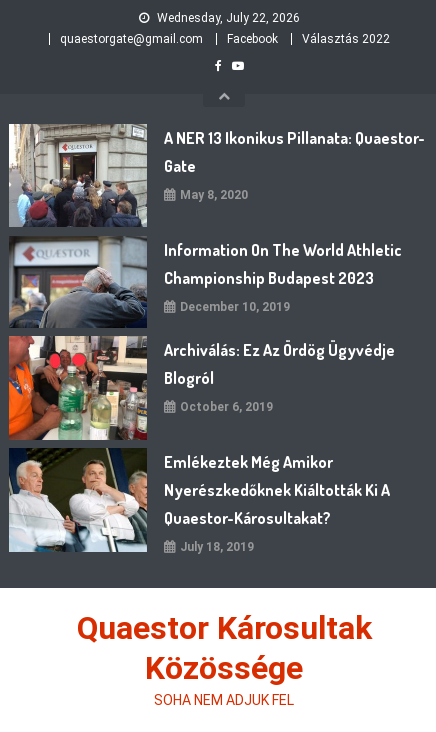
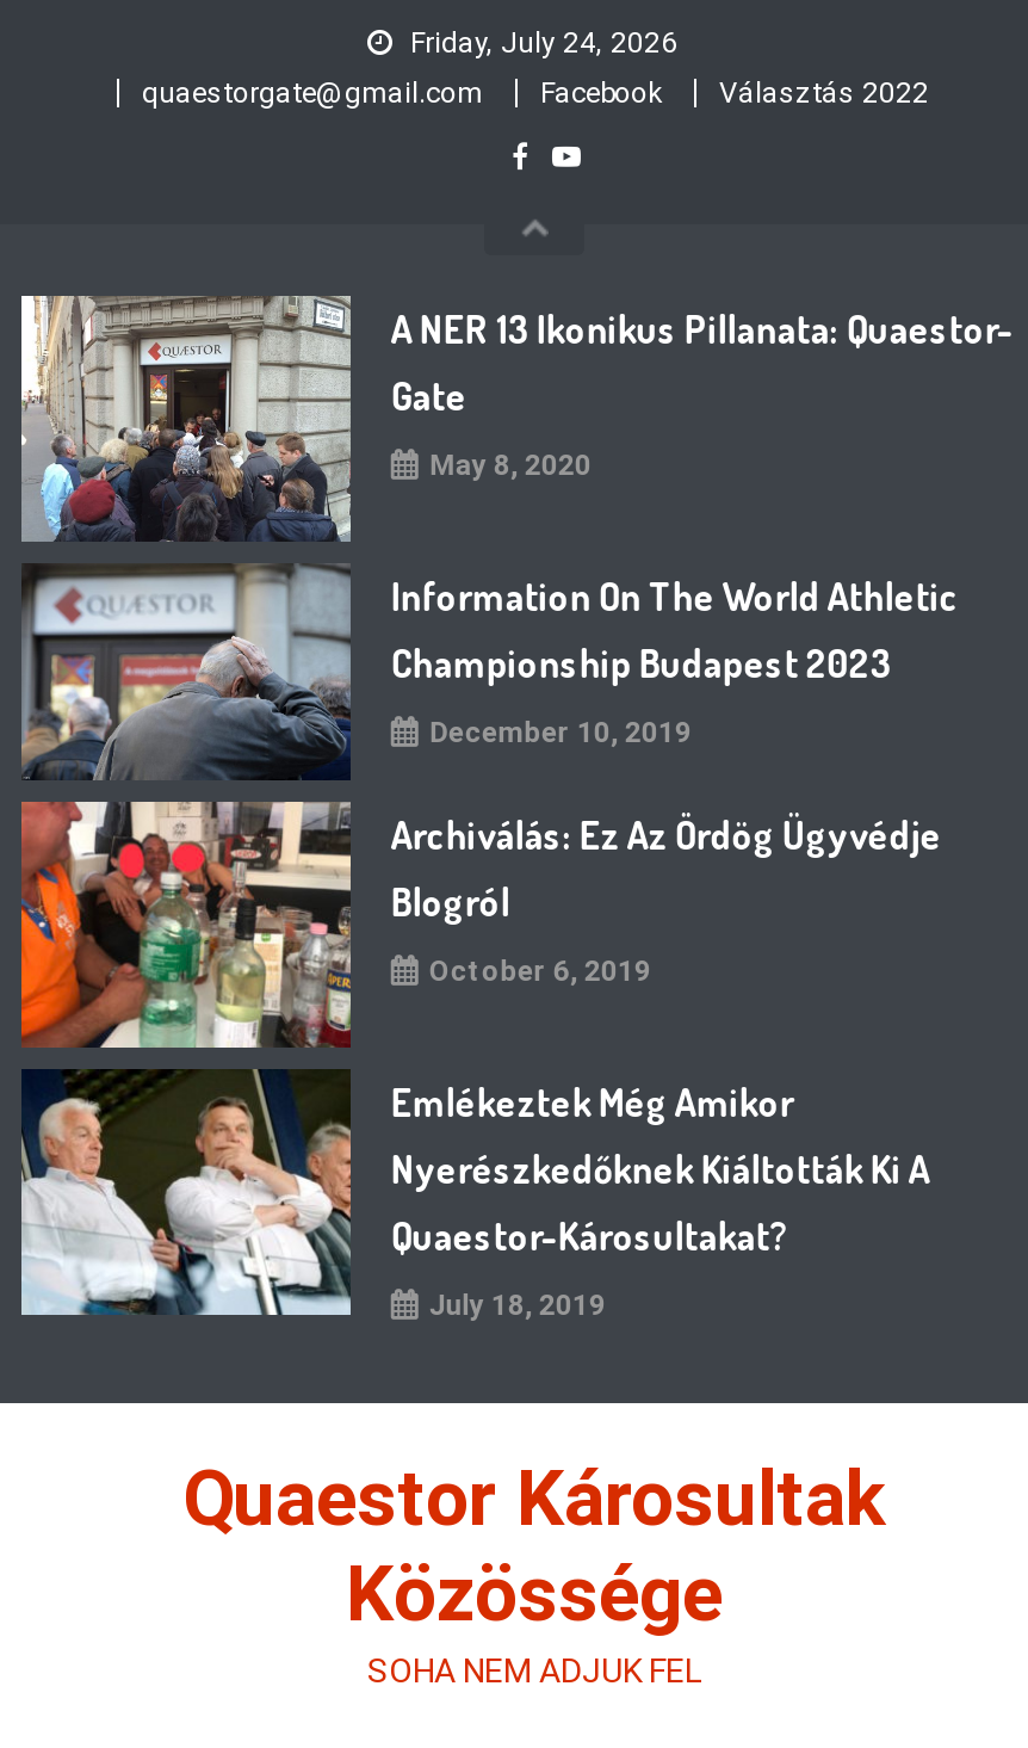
[156,11,299,25] Wednesday, July 22, 2026 -> [410,26,677,60] Friday, July 24, 2026

